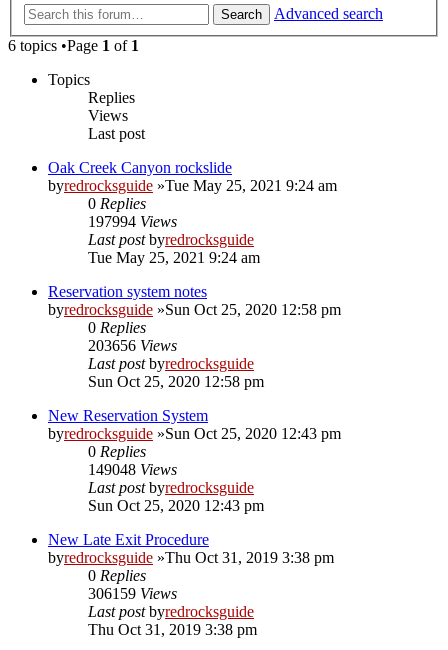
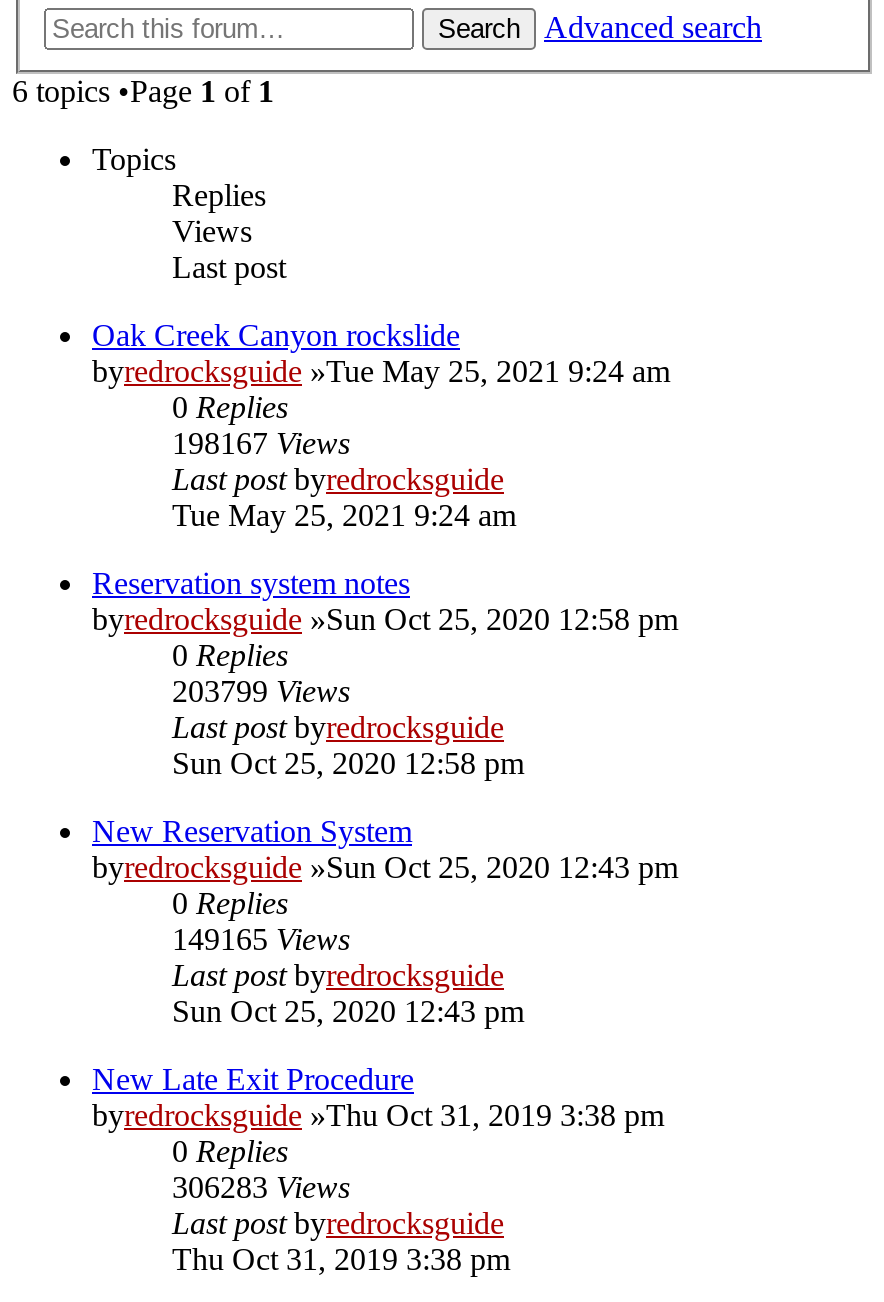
[88,213,177,230] 197994 Views -> [172,427,350,461] 198167 Views
[88,337,177,354] 203656 Views -> [172,675,350,709] 203799 Views
[88,461,177,478] 149048 Views -> [172,923,350,957] 149165 Views
[88,585,177,602] 306159 Views -> [172,1171,350,1205] 306283 Views

